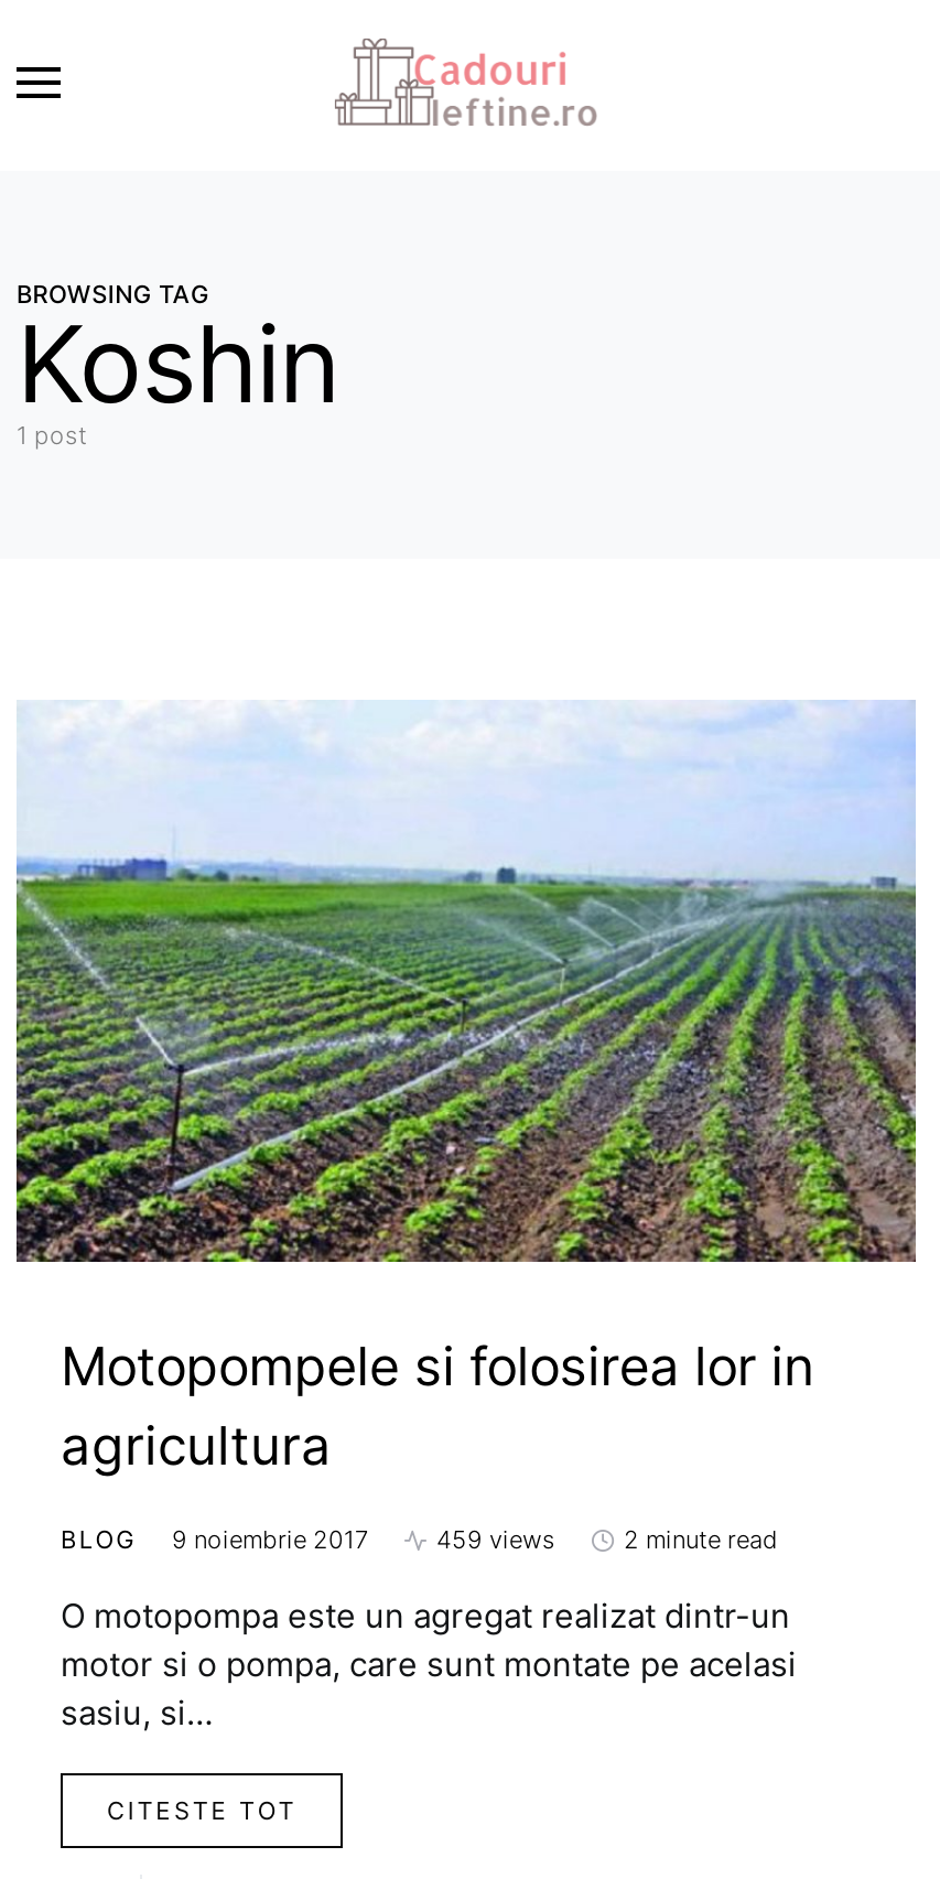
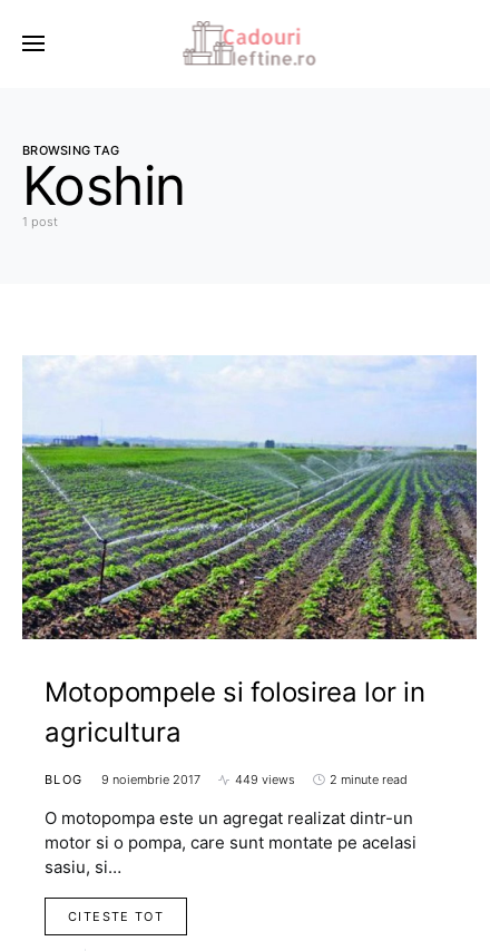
[436,1524,555,1555] 459 views -> [234,772,295,787] 449 views

